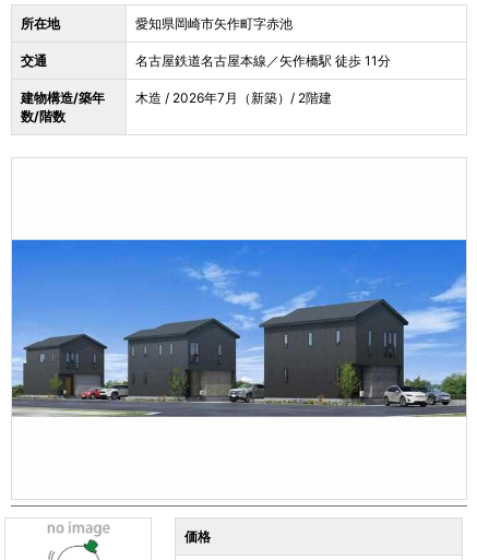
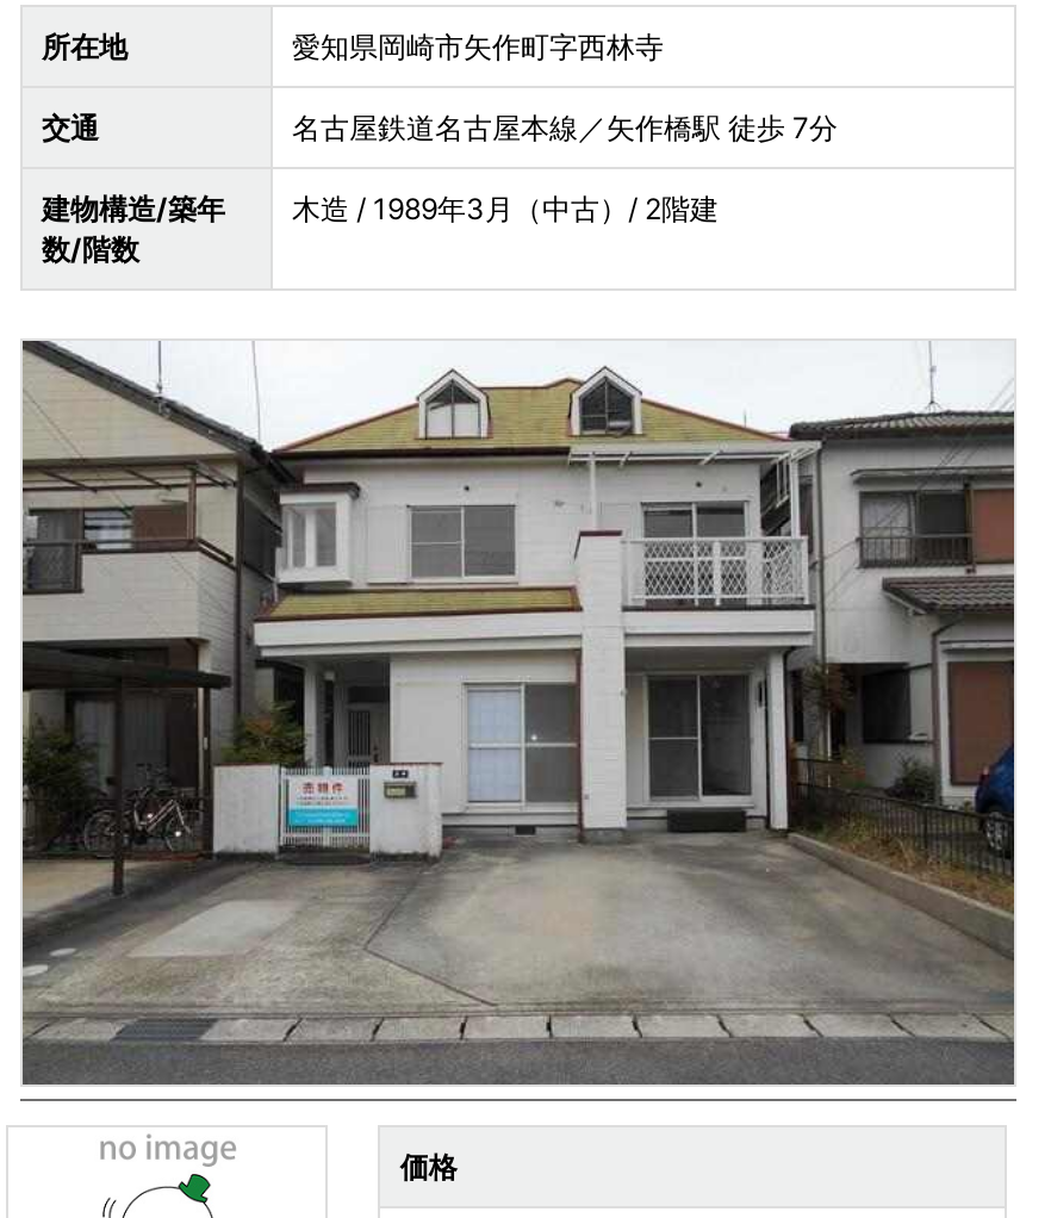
[135,15,293,32] 愛知県岡崎市矢作町字赤池 -> [292,28,664,64] 愛知県岡崎市矢作町字西林寺
[135,52,391,69] 名古屋鉄道名古屋本線／矢作橋駅 徒歩 11分 -> [292,109,838,145] 名古屋鉄道名古屋本線／矢作橋駅 徒歩 7分
[135,89,332,106] 木造 / 2026年7月（新築）/ 2階建 -> [292,190,719,226] 木造 / 1989年3月（中古）/ 2階建
[11,158,467,499] [image] -> [20,338,1016,1087] [image]

